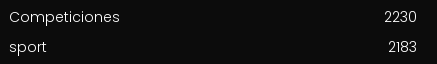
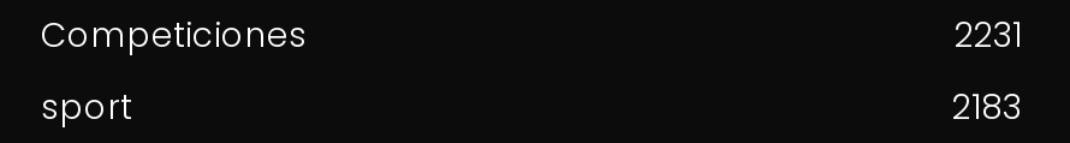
[384,7,417,27] 2230 -> [955,11,1022,59] 2231

